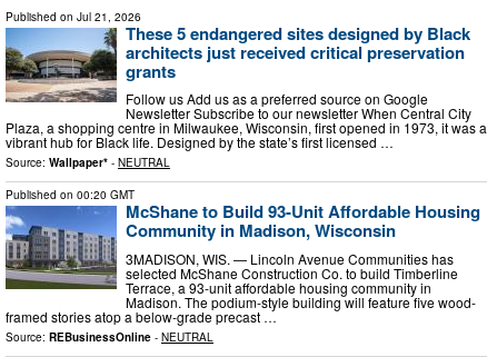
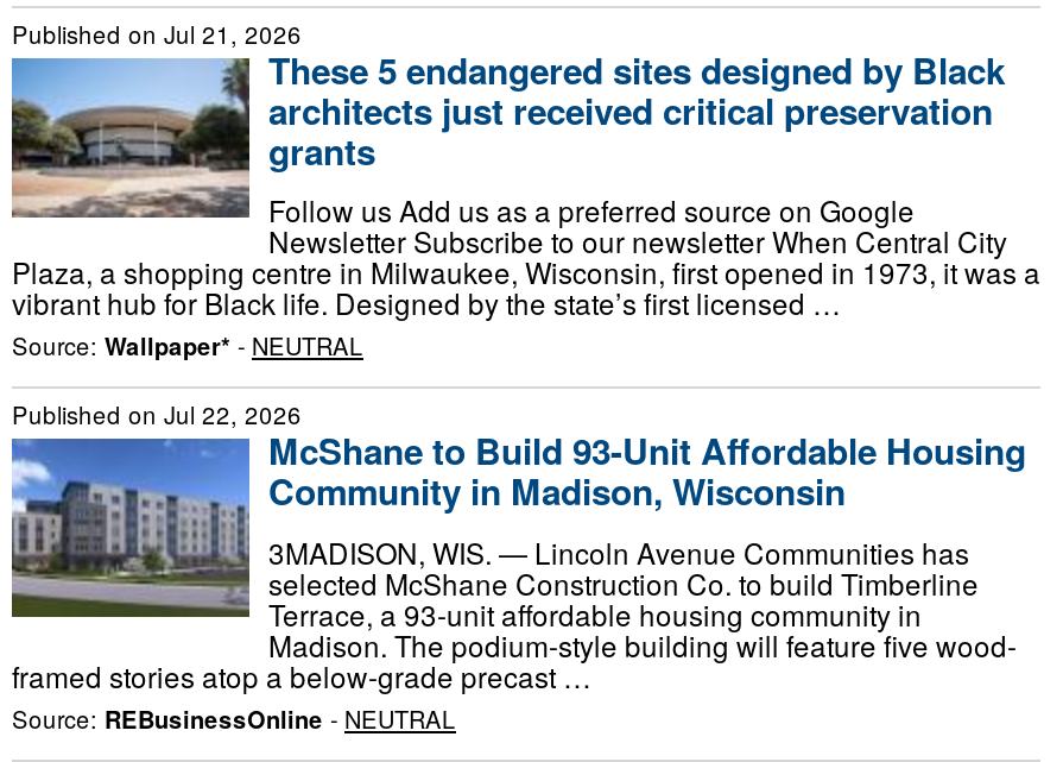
[6,187,135,203] Published on 00:20 GMT -> [12,399,302,432] Published on Jul 22, 2026

